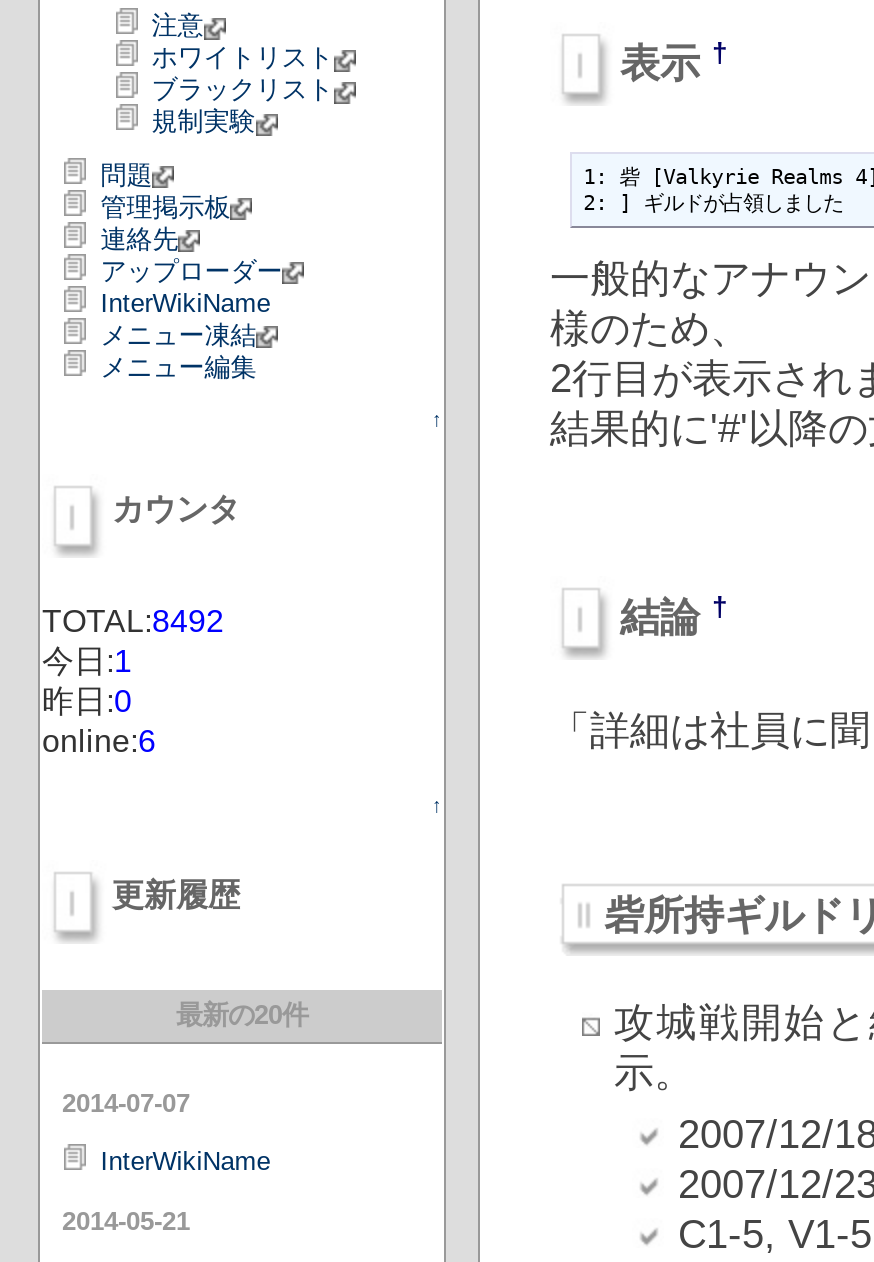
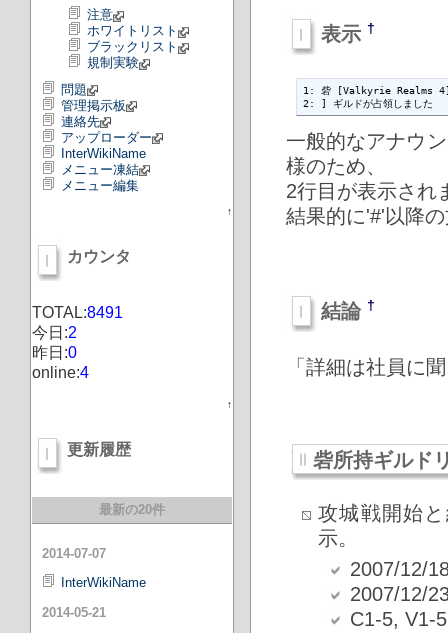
[42,604,224,638] TOTAL:8492 -> [32,304,123,321] TOTAL:8491
[42,644,132,678] 今日: 1 -> [32,324,77,341] 今日: 2
[42,724,156,758] online:6 -> [32,364,89,381] online:4

